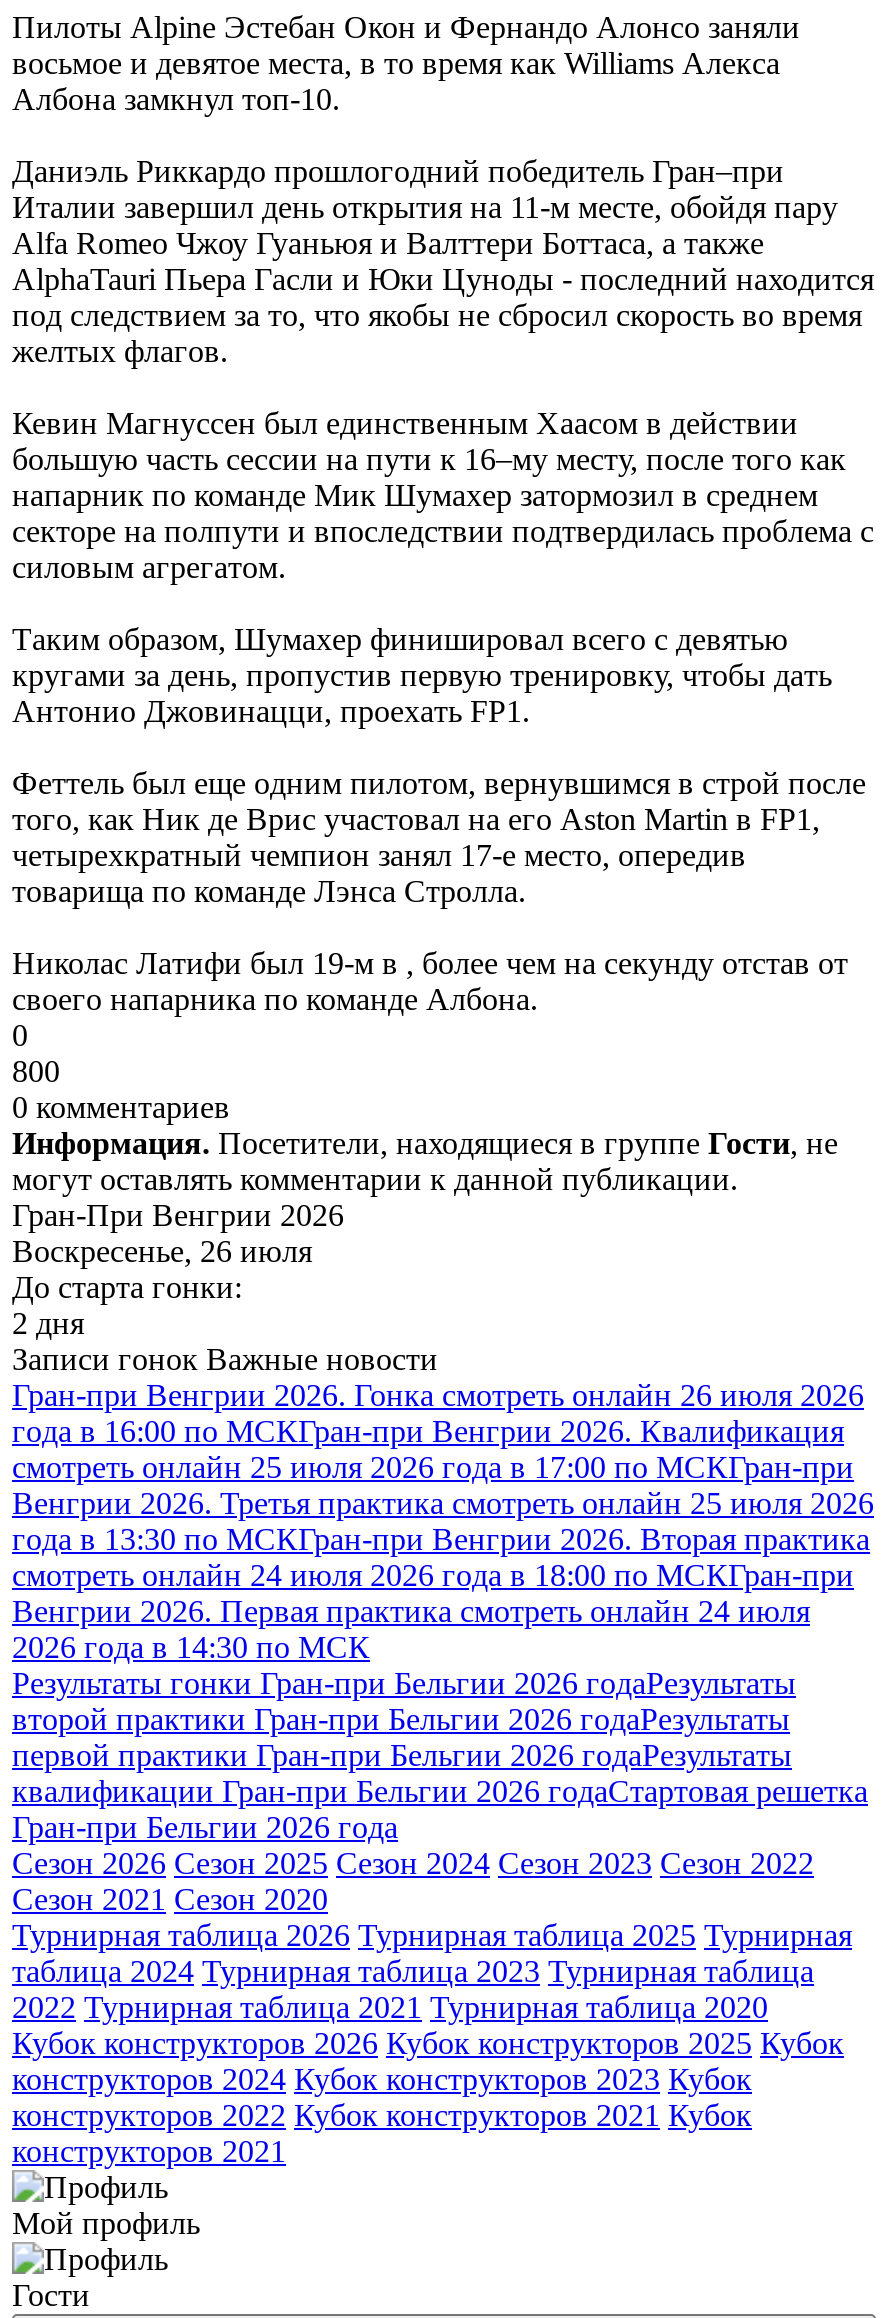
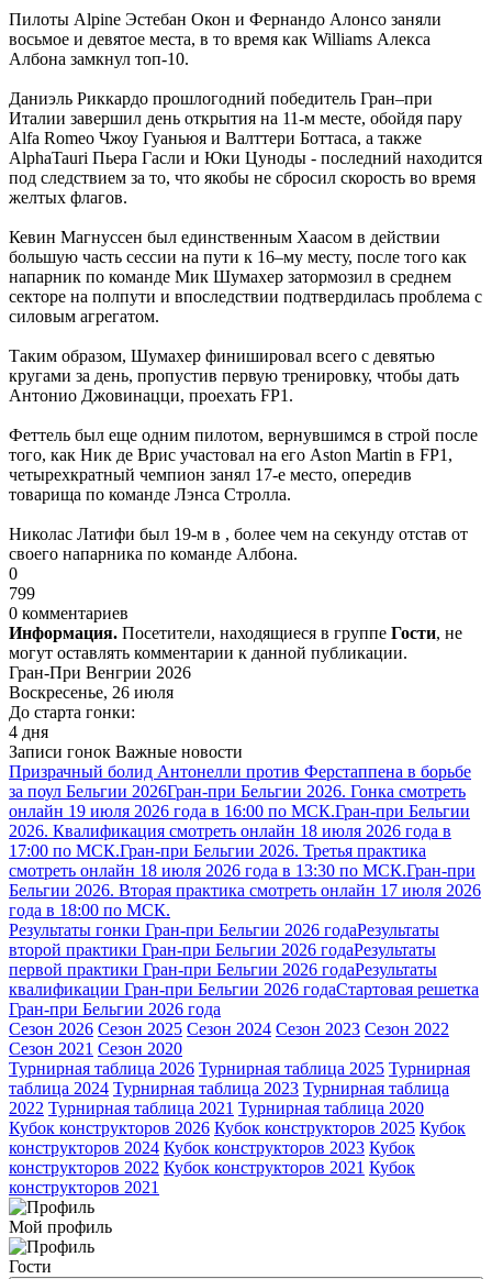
[12,1055,60,1089] 800 -> [9,584,35,603] 799
[12,1307,84,1341] 2 дня -> [9,723,48,742] 4 дня
[12,1379,874,1665] Гран-при Венгрии 2026. Гонка смотреть онлайн 26 июля 2026 | года в 16:00 по МСКГран-при Венгрии 2026. Квалификация | смотреть онлайн 25 июля 2026 года в 17:00 по МСКГран-при | Венгрии 2026. Третья практика смотреть онлайн 25 июля 2026 | года в 13:30 по МСКГран-при Венгрии 2026. Вторая практика | смотреть онлайн 24 июля 2026 года в 18:00 по МСКГран-при | Венгрии 2026. Первая практика смотреть онлайн 24 июля | 2026 года в 14:30 по МСК -> [9,762,481,920] Призрачный болид Антонелли против Ферстаппена в борьбе | за поул Бельгии 2026Гран-при Бельгии 2026. Гонка смотреть | онлайн 19 июля 2026 года в 16:00 по МСК.Гран-при Бельгии | 2026. Квалификация смотреть онлайн 18 июля 2026 года в | 17:00 по МСК.Гран-при Бельгии 2026. Третья практика | смотреть онлайн 18 июля 2026 года в 13:30 по МСК.Гран-при | Бельгии 2026. Вторая практика смотреть онлайн 17 июля 2026 | года в 18:00 по МСК.

